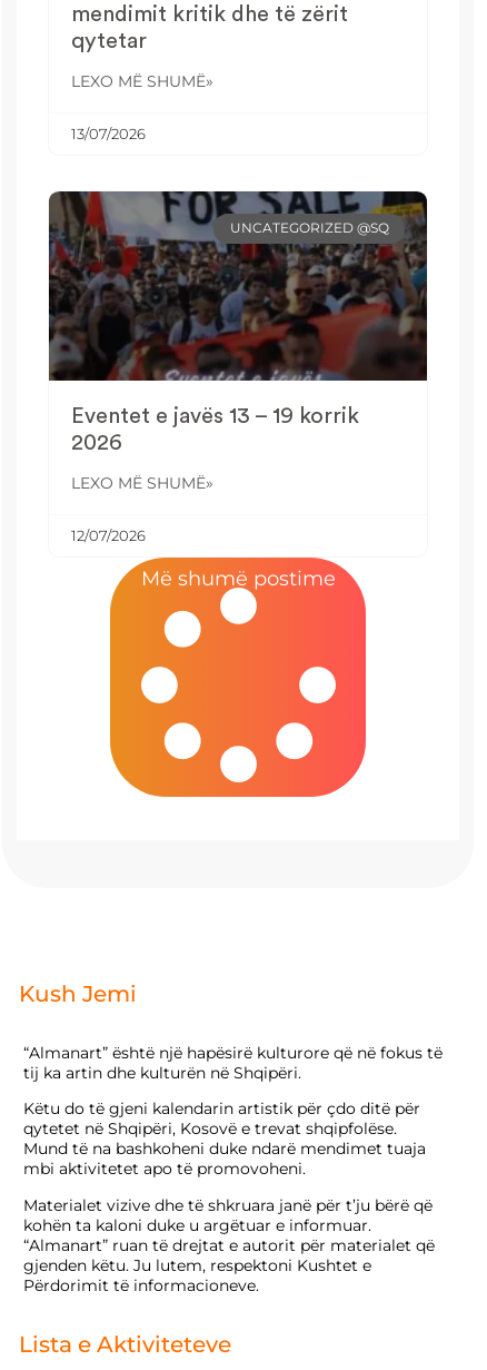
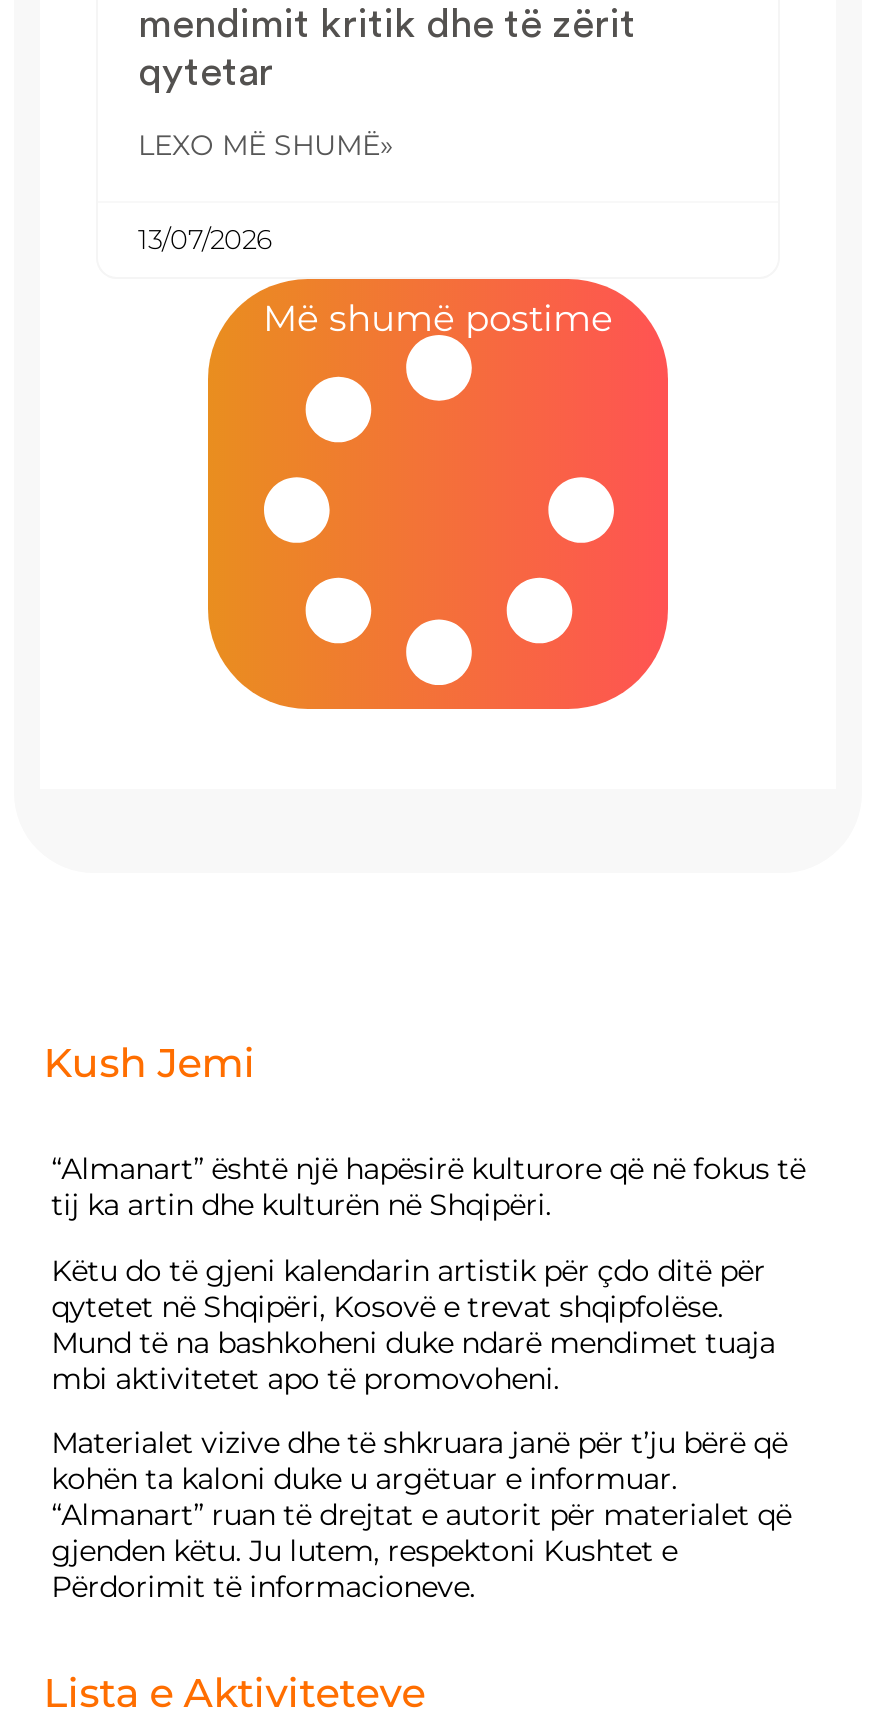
[48,190,428,382] [image] | UNCATEGORIZED @SQ -> none
[71,405,359,544] Eventet e javës 13 – 19 korrik | 2026 | LEXO MË SHUMË» | 12/07/2026 -> none

